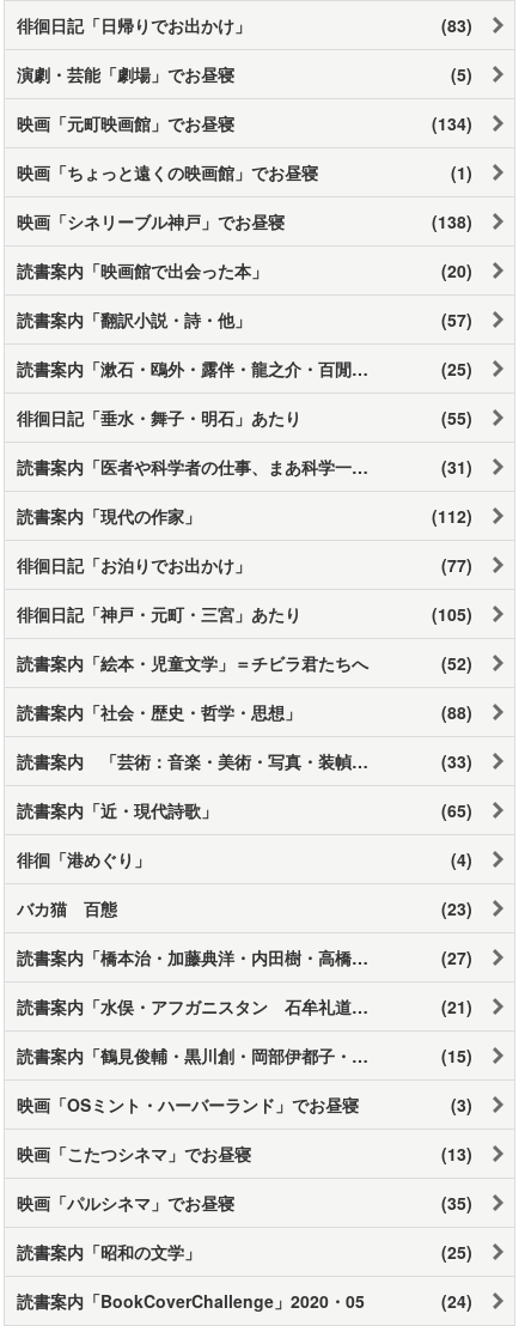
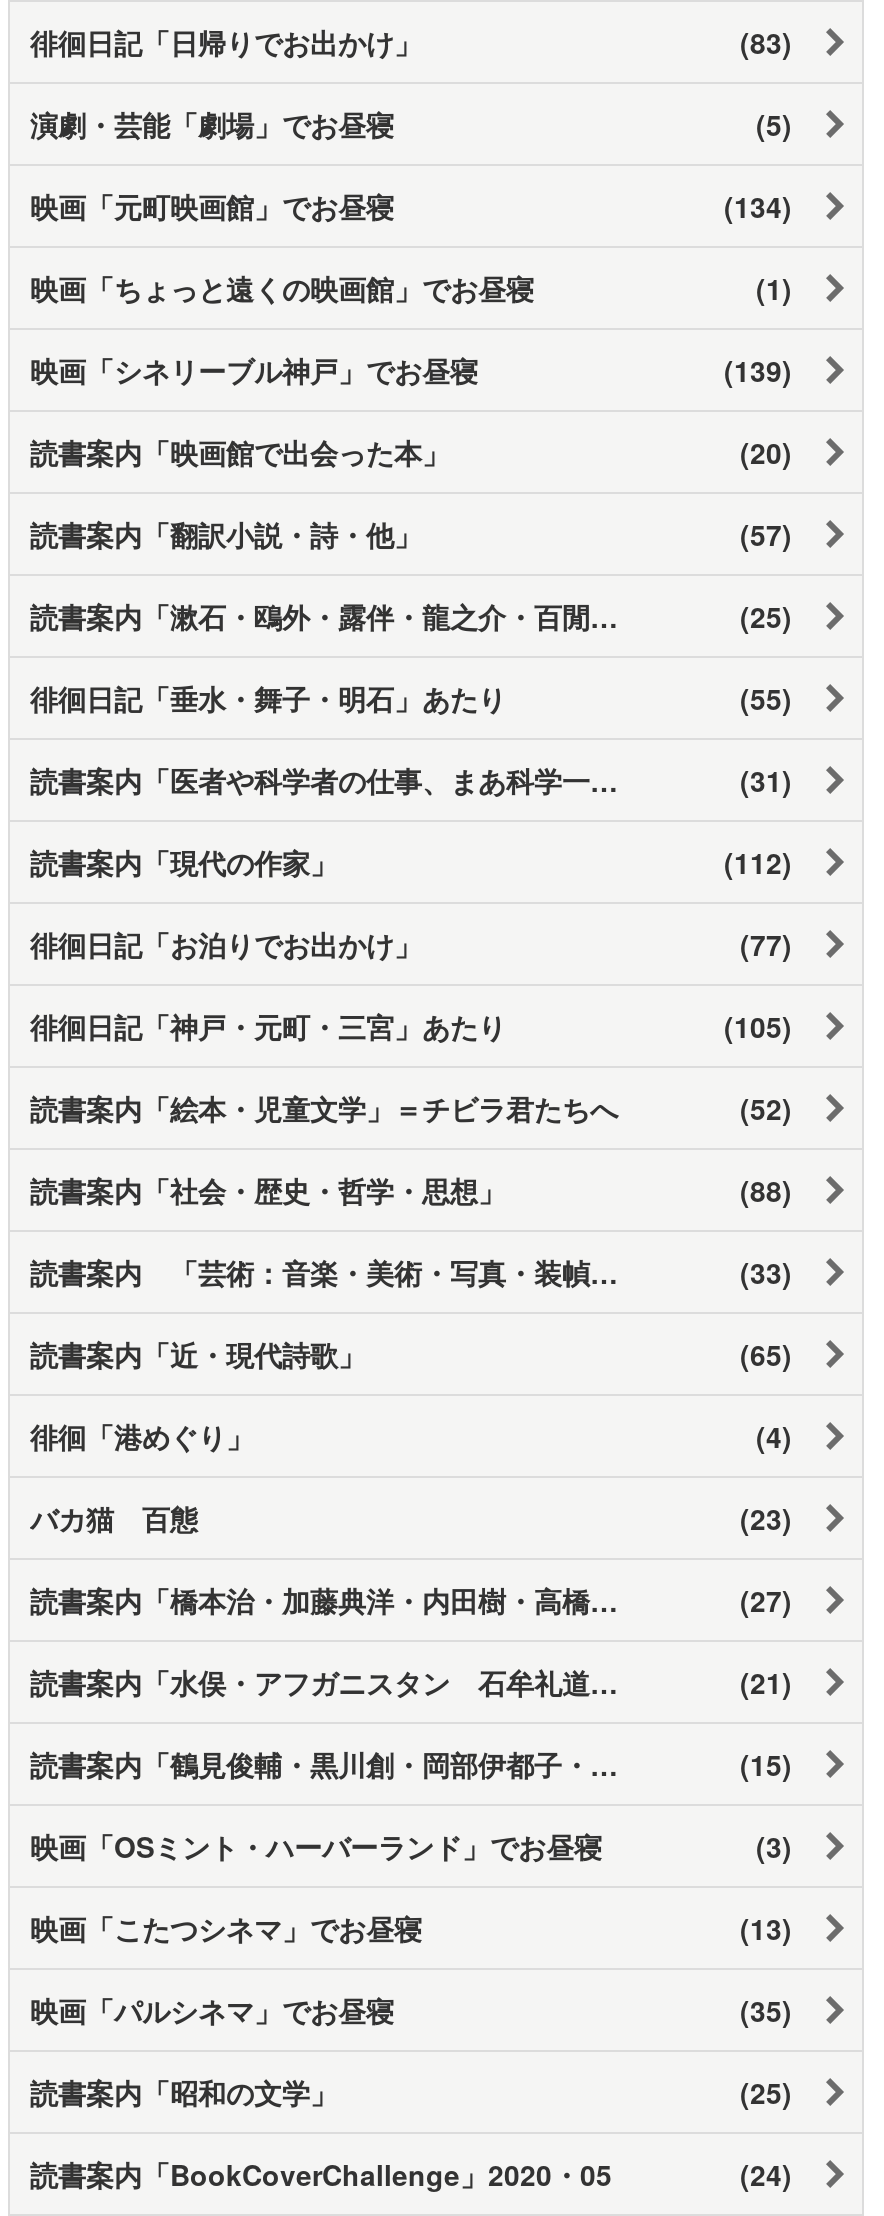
[432,209,472,233] (138) -> [724,350,792,390] (139)

